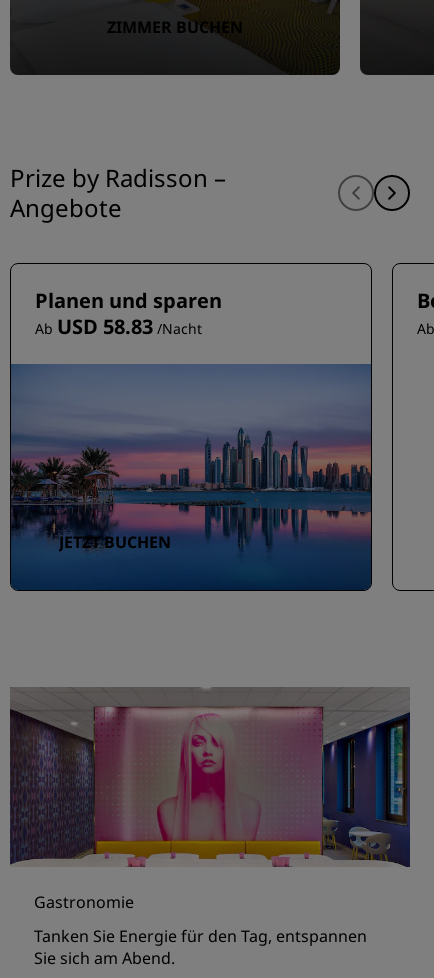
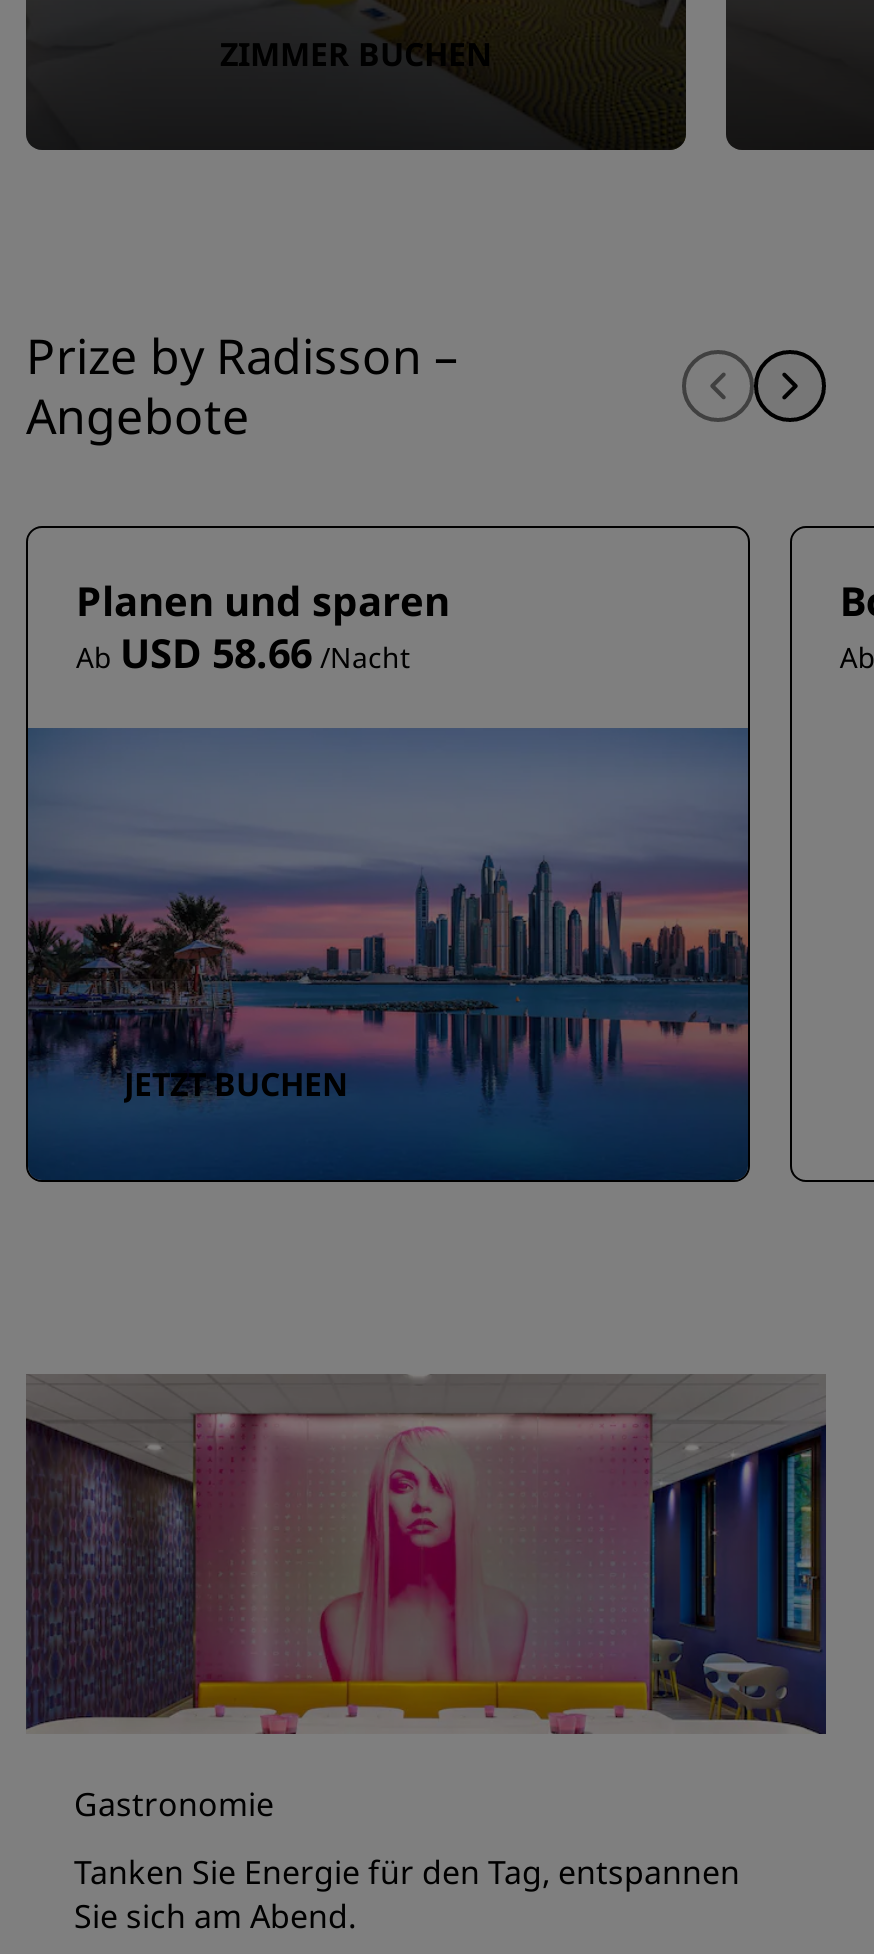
[35,313,202,340] Ab USD 58.83/Nacht -> [76,626,410,680] Ab USD 58.66/Nacht

